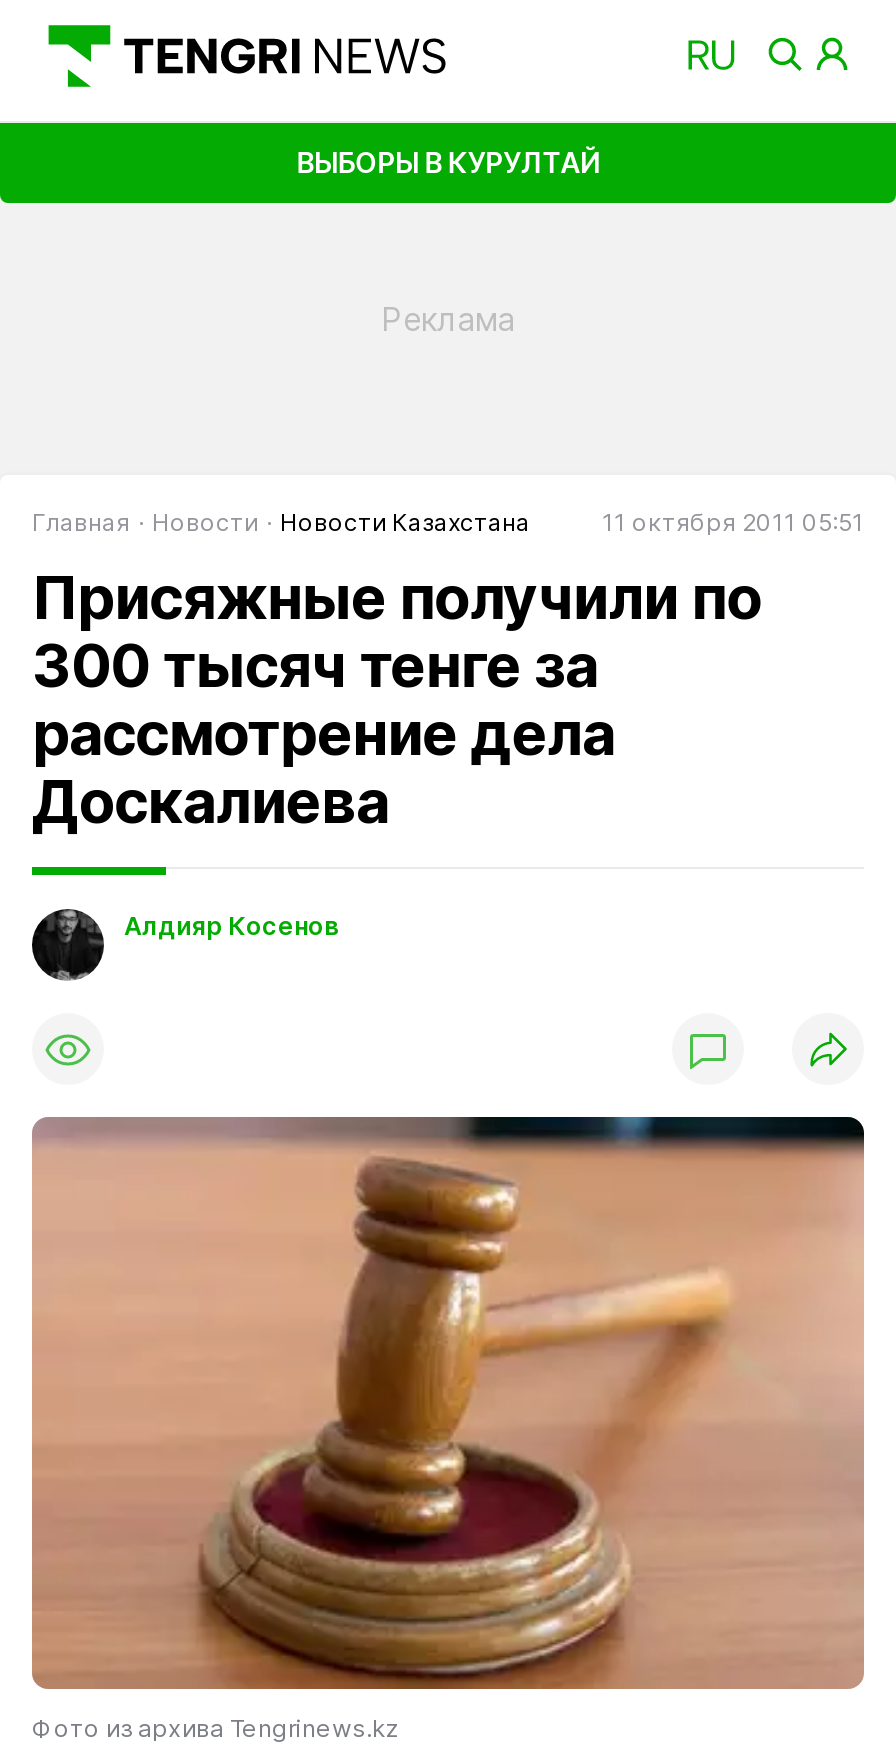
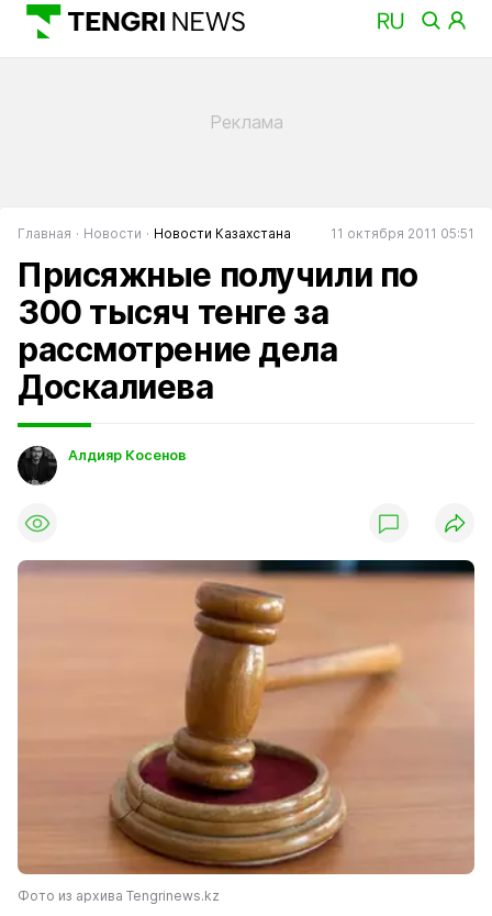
[296,144,600,178] ВЫБОРЫ В КУРУЛТАЙ -> none

